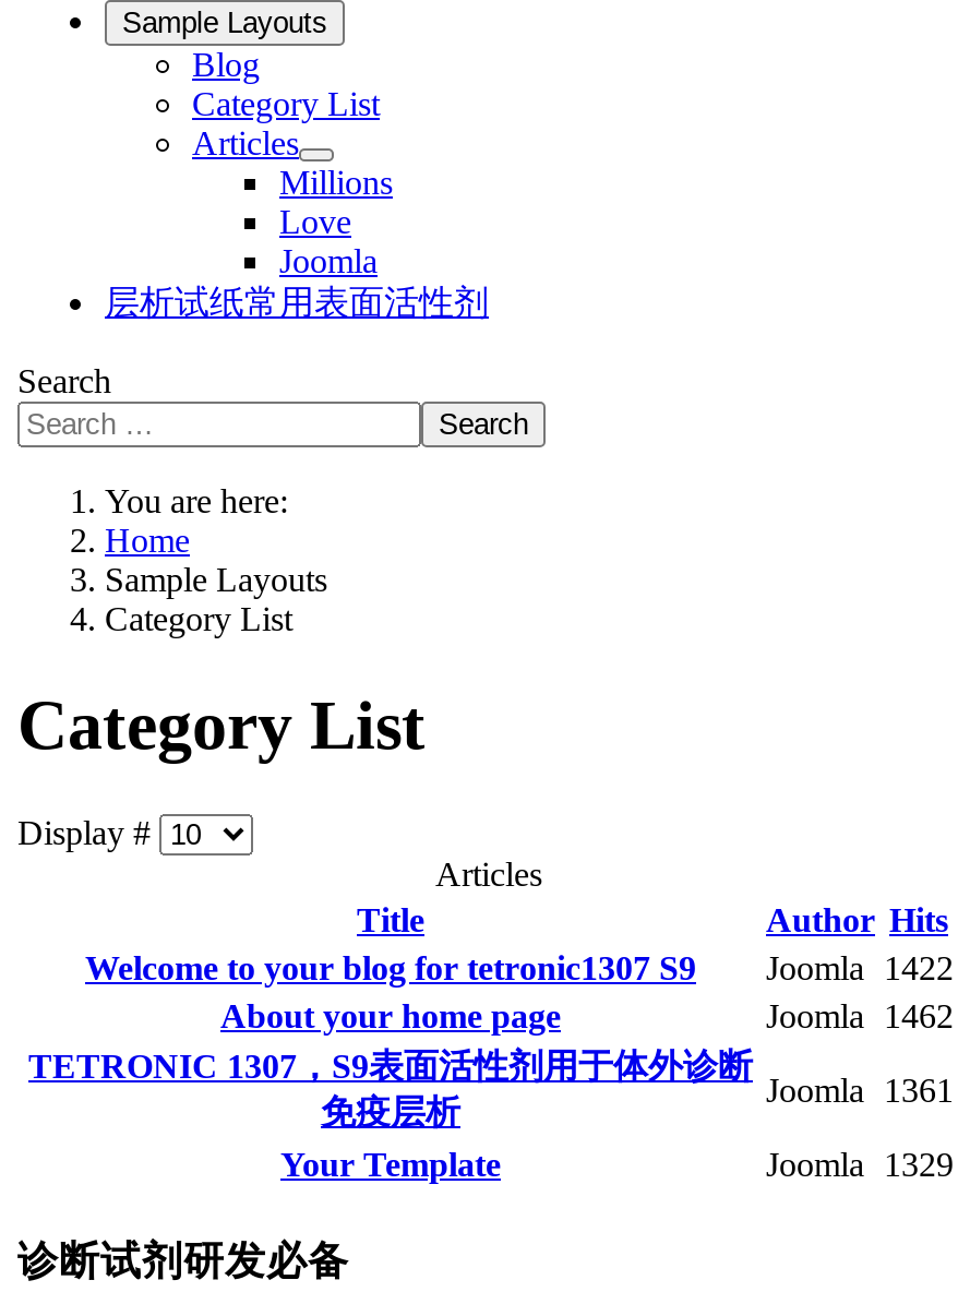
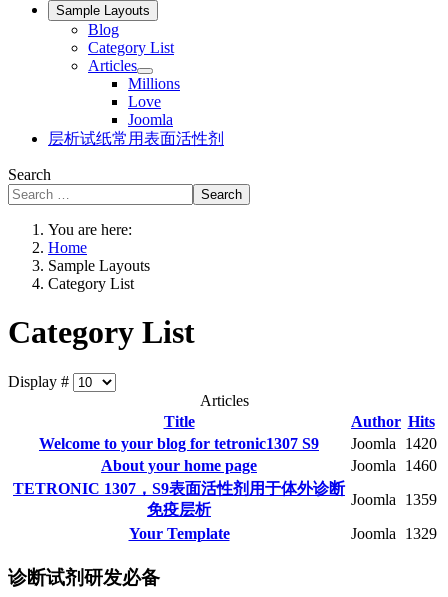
[85,949,954,986] Welcome to your blog for tetronic1307 S9 Joomla 1422 -> [39,435,437,452] Welcome to your blog for tetronic1307 S9 Joomla 1420
[766,997,954,1034] Joomla 1462 -> [351,457,437,474] Joomla 1460
[766,1071,954,1108] Joomla 1361 -> [351,491,437,508] Joomla 1359

